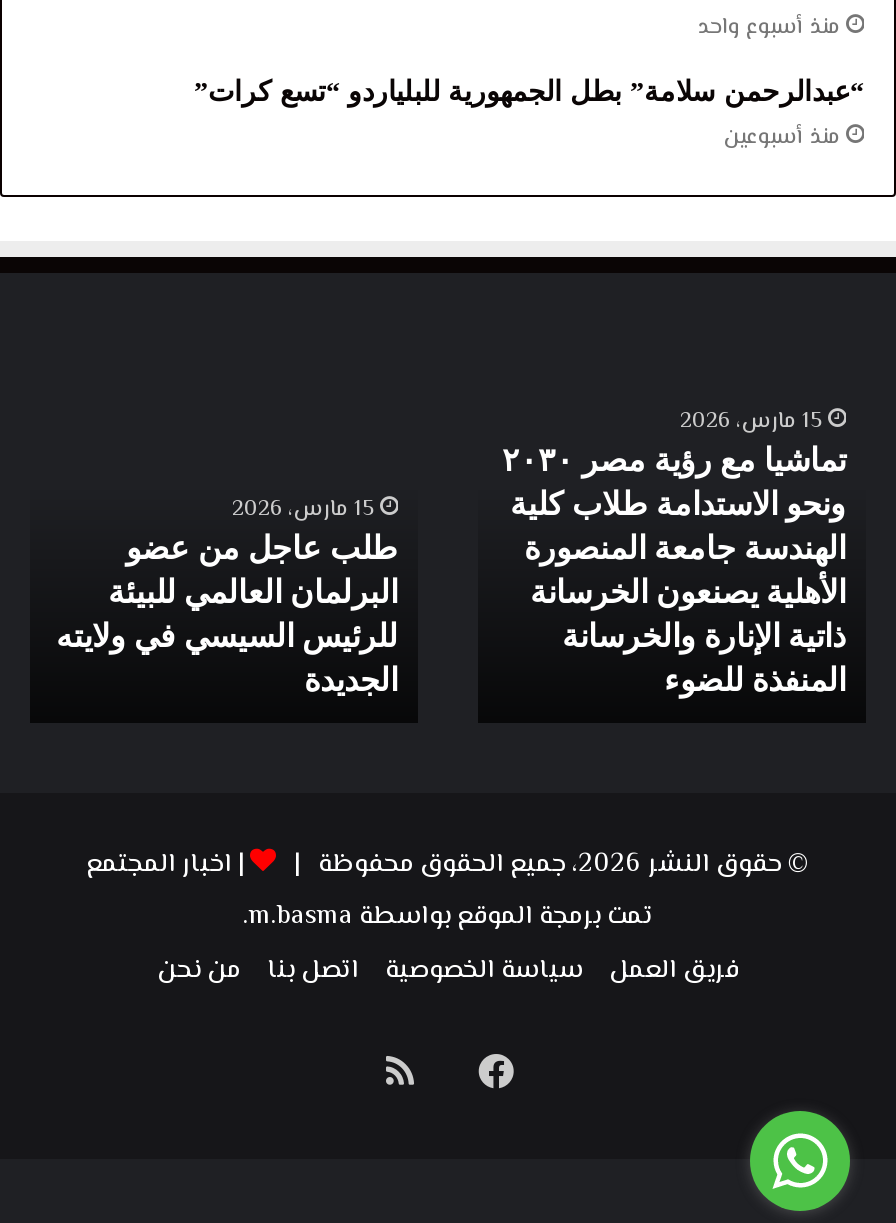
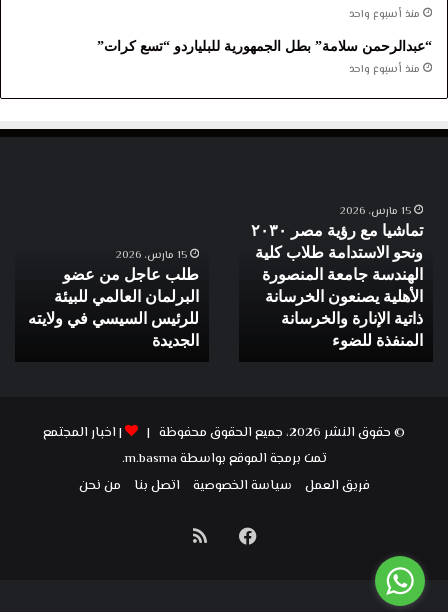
[724,121,840,155] منذ أسبوعين -> [349,61,420,78] منذ أسبوع واحد

